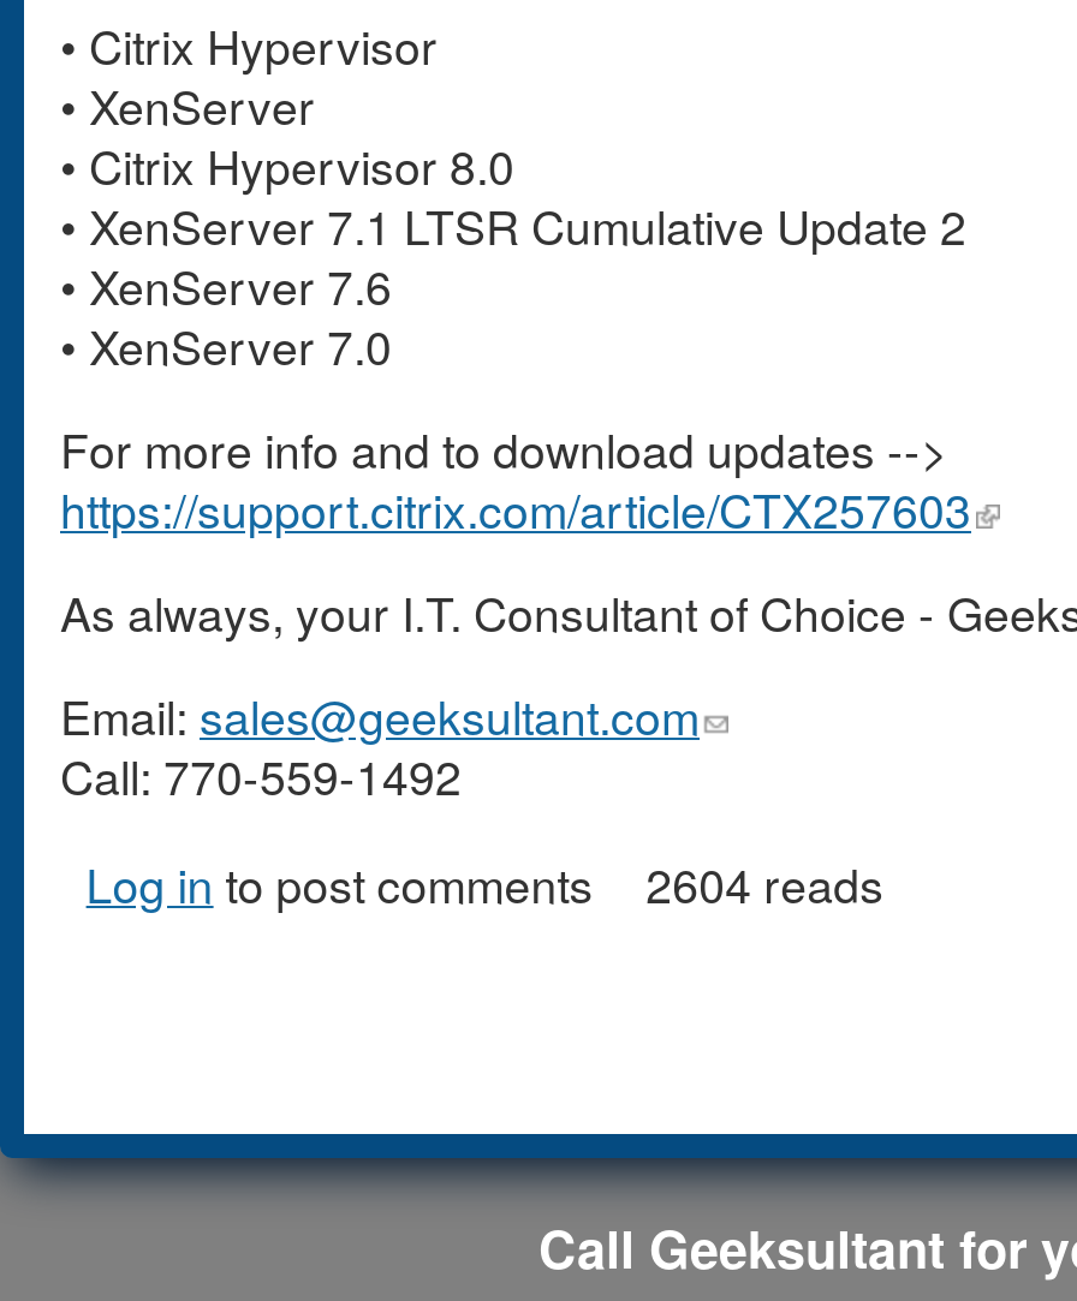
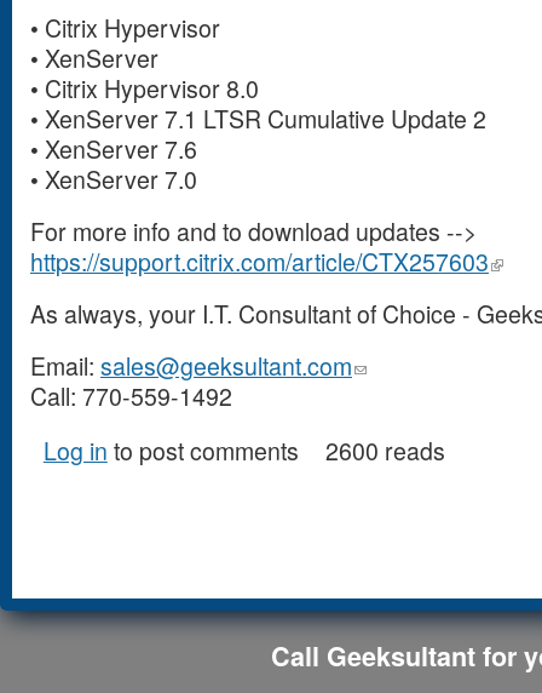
[86,851,884,918] Log in to post comments 2604 reads -> [43,434,445,468] Log in to post comments 2600 reads

